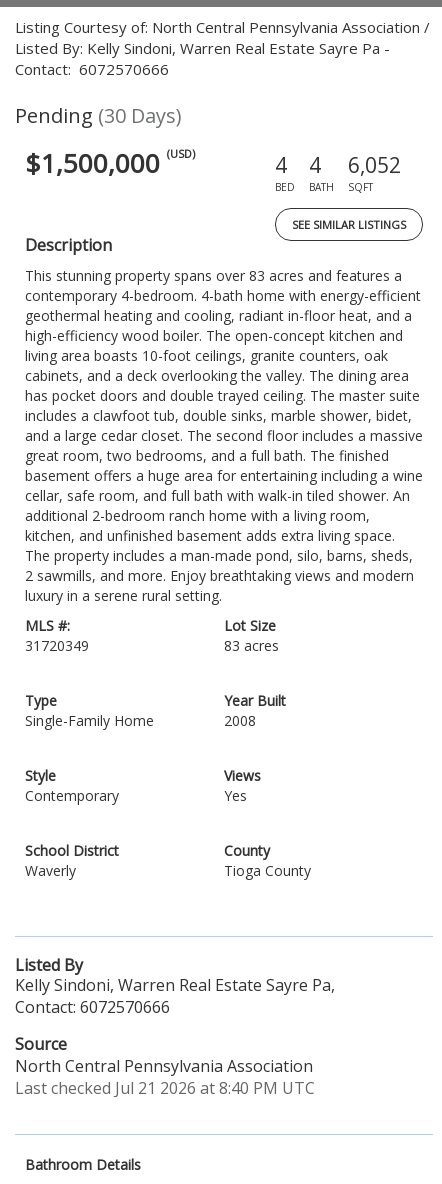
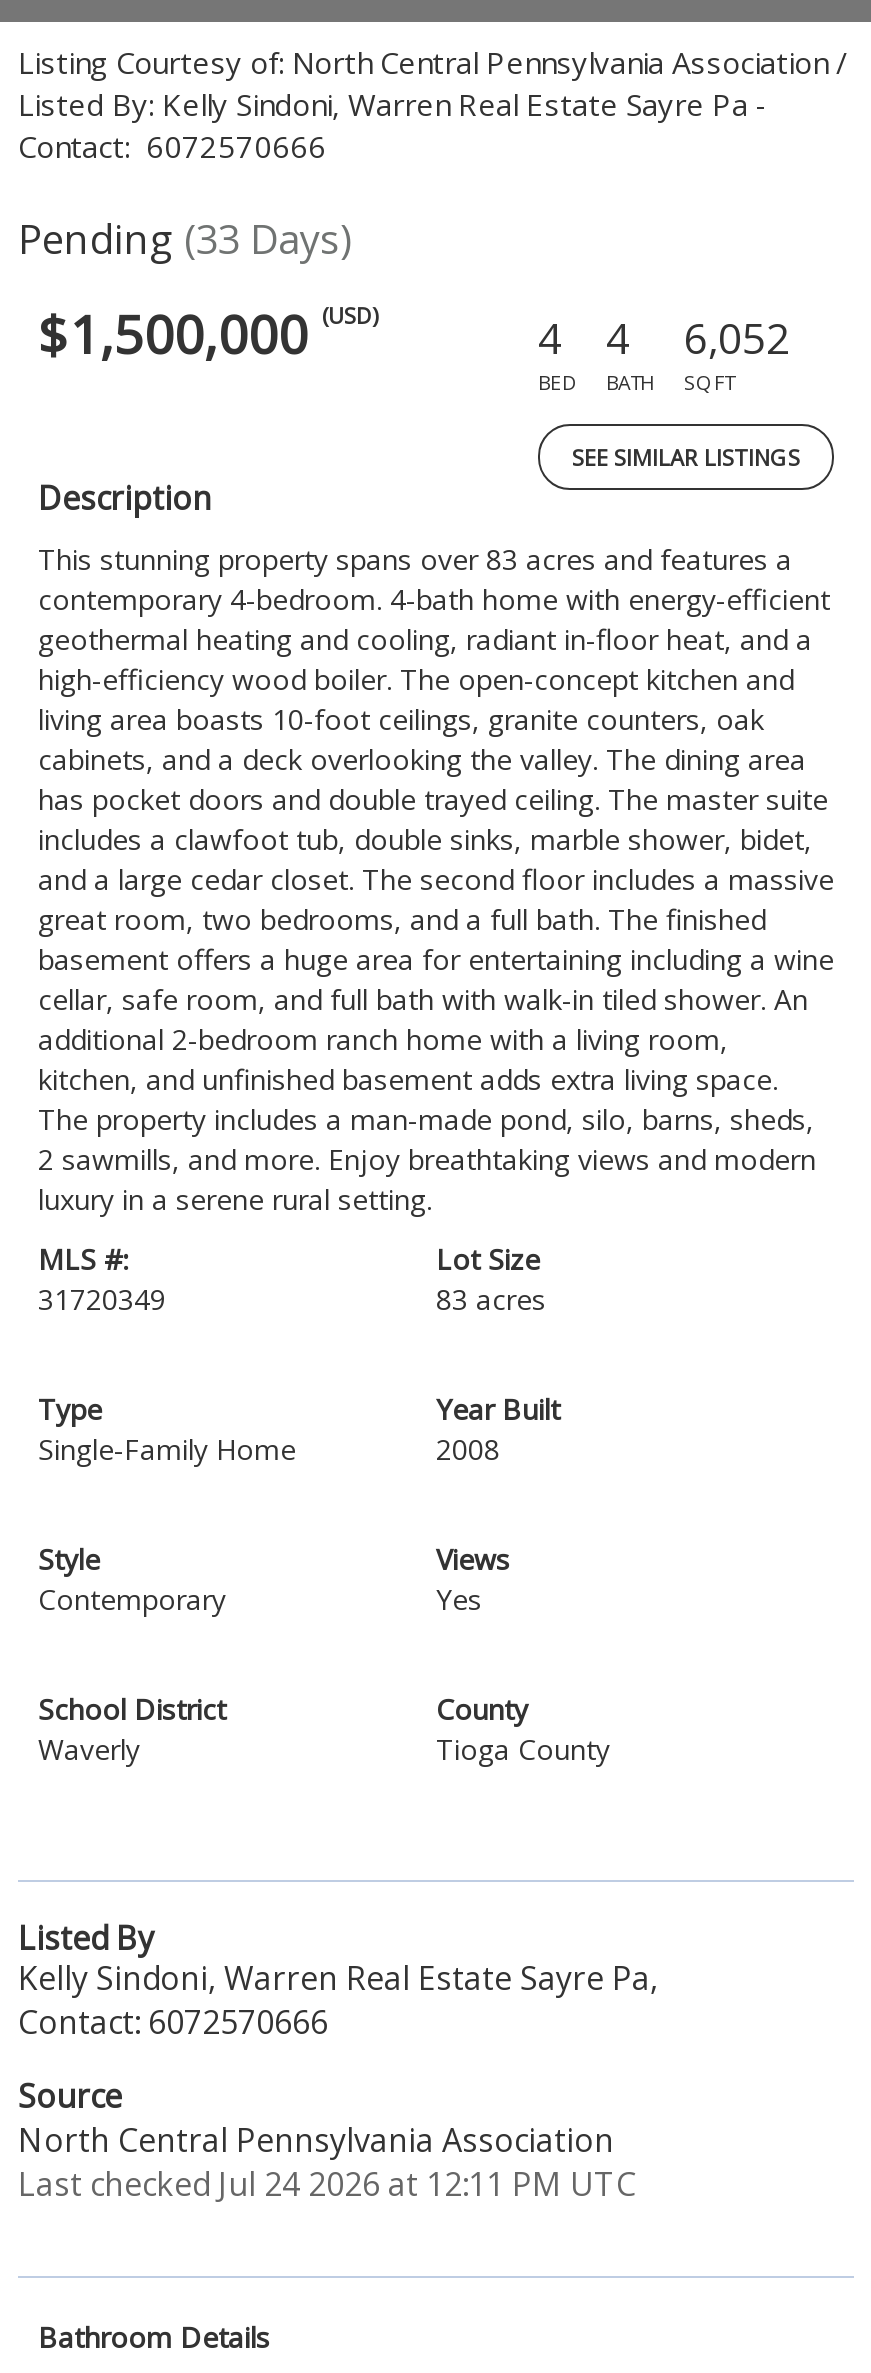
[15,102,182,129] Pending (30 Days) -> [18,212,352,266] Pending (33 Days)
[15,1077,315,1099] Last checked Jul 21 2026 at 8:40 PM UTC -> [18,2162,636,2206] Last checked Jul 24 2026 at 12:11 PM UTC

